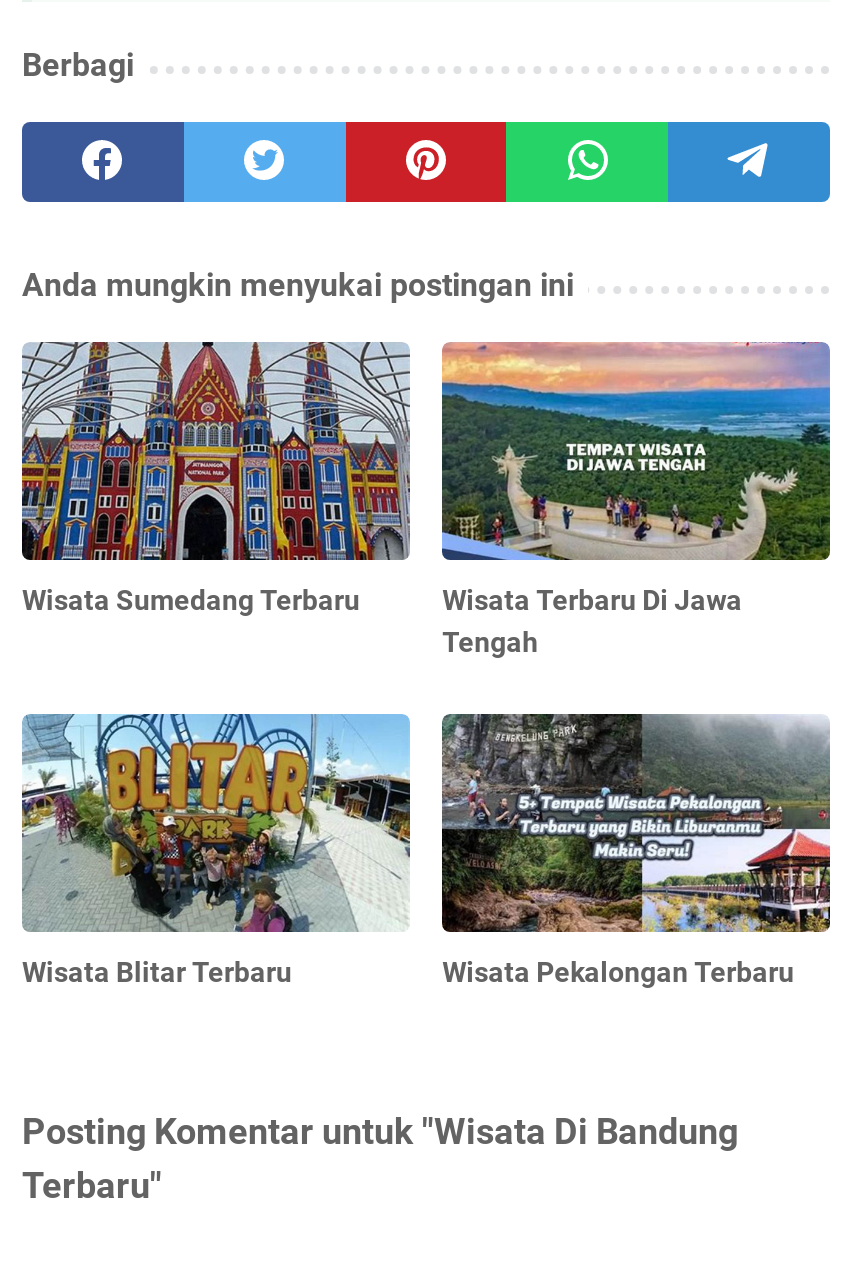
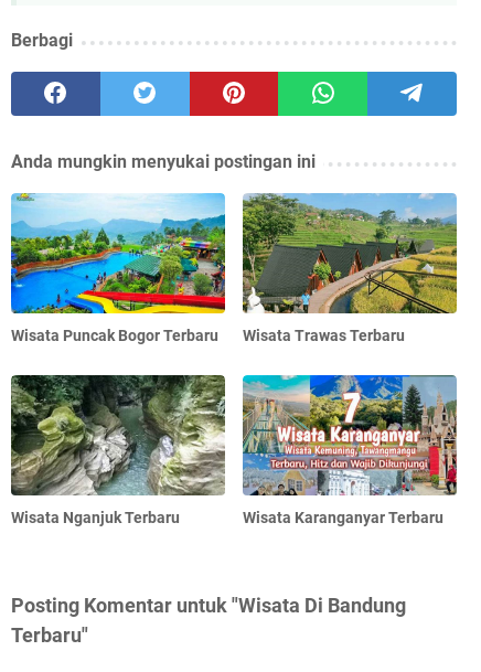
[20,340,742,658] [image] | Wisata Sumedang Terbaru | Wisata Terbaru Di Jawa | Tengah -> [10,192,405,344] [image] | Wisata Puncak Bogor Terbaru | Wisata Trawas Terbaru
[440,340,832,562] [image] -> [243,192,458,313] [image]
[22,712,794,988] [image] | Wisata Blitar Terbaru | Wisata Pekalongan Terbaru -> [10,374,444,526] [image] | Wisata Nganjuk Terbaru | Wisata Karanganyar Terbaru
[440,712,832,900] [image] -> [242,374,457,497] [image]

